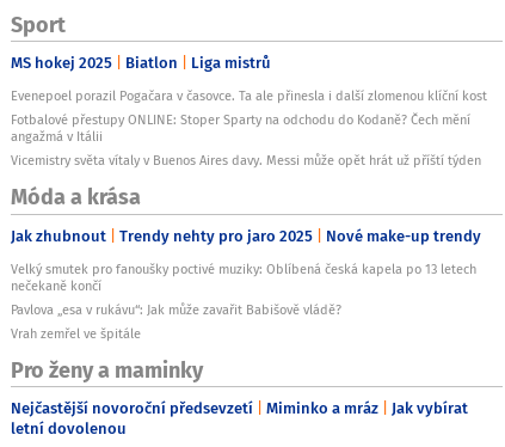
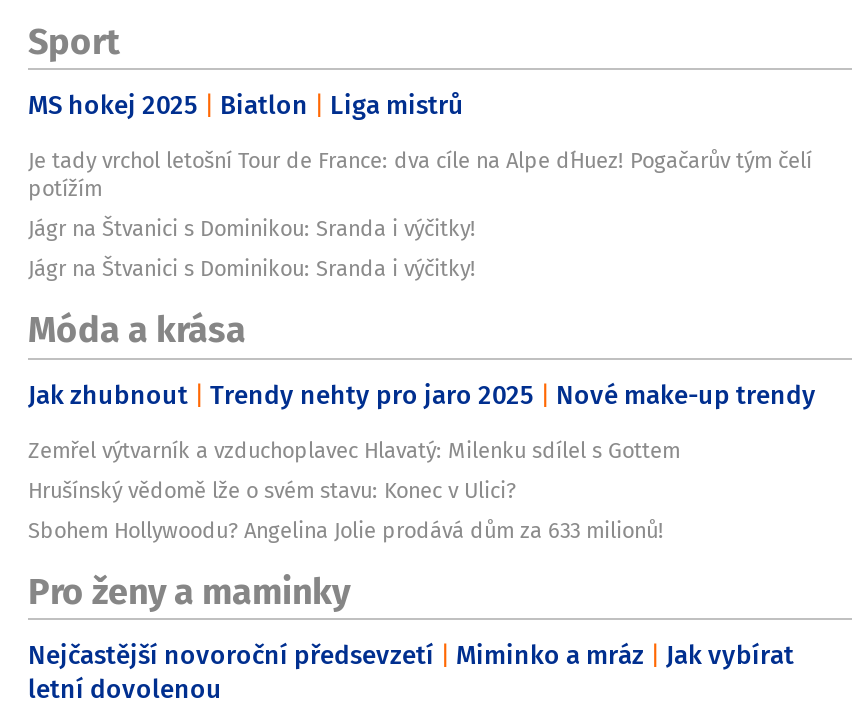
[11,87,487,170] Evenepoel porazil Pogačara v časovce. Ta ale přinesla i další zlomenou klíční kost | Fotbalové přestupy ONLINE: Stoper Sparty na odchodu do Kodaně? Čech mění | angažmá v Itálii | Vicemistry světa vítaly v Buenos Aires davy. Messi může opět hrát už příští týden -> [28,145,812,285] Je tady vrchol letošní Tour de France: dva cíle na Alpe d´Huez! Pogačarův tým čelí | potížím | Jágr na Štvanici s Dominikou: Sranda i výčitky! | Jágr na Štvanici s Dominikou: Sranda i výčitky!
[11,259,476,343] Velký smutek pro fanoušky poctivé muziky: Oblíbená česká kapela po 13 letech | nečekaně končí | Pavlova „esa v rukávu“: Jak může zavařit Babišově vládě? | Vrah zemřel ve špitále -> [28,434,680,546] Zemřel výtvarník a vzduchoplavec Hlavatý: Milenku sdílel s Gottem | Hrušínský vědomě lže o svém stavu: Konec v Ulici? | Sbohem Hollywoodu? Angelina Jolie prodává dům za 633 milionů!

